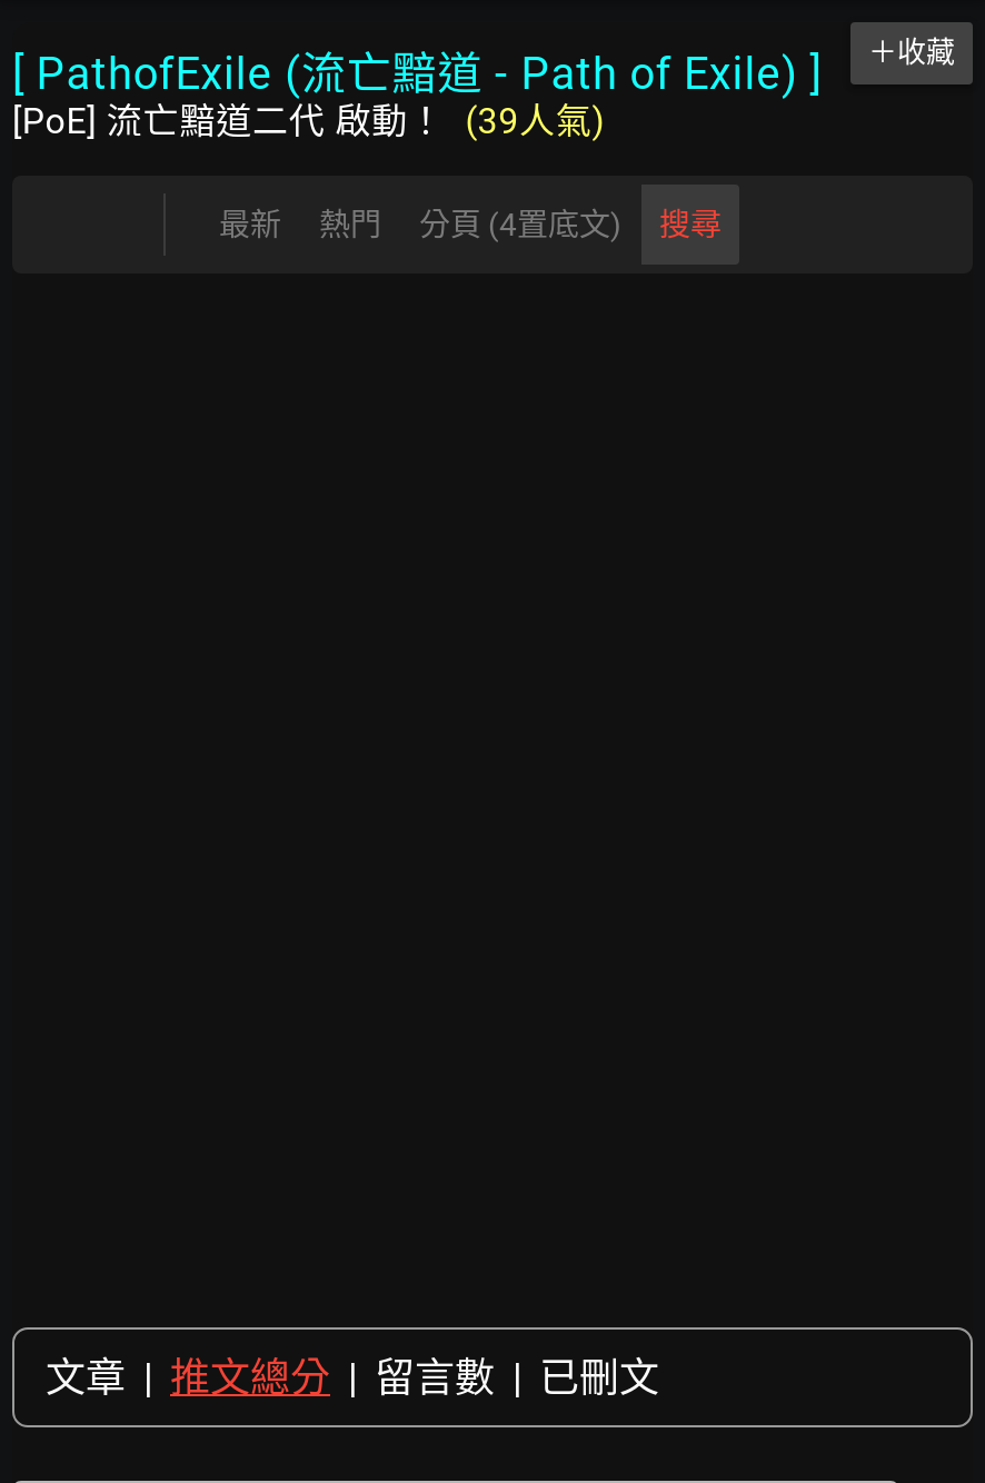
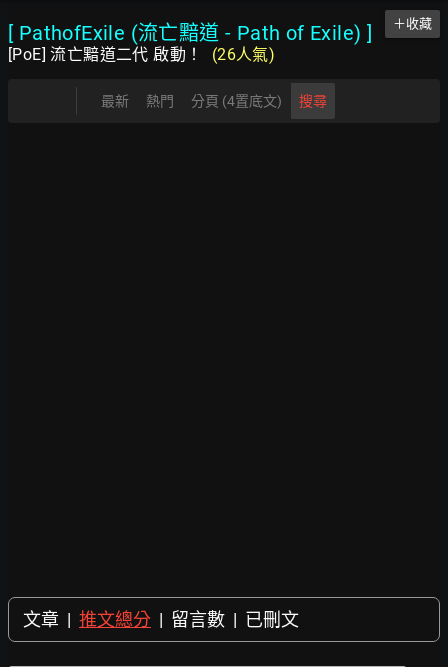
[12,101,606,143] [PoE] 流亡黯道二代 啟動！ (39人氣) -> [8,45,275,64] [PoE] 流亡黯道二代 啟動！ (26人氣)

